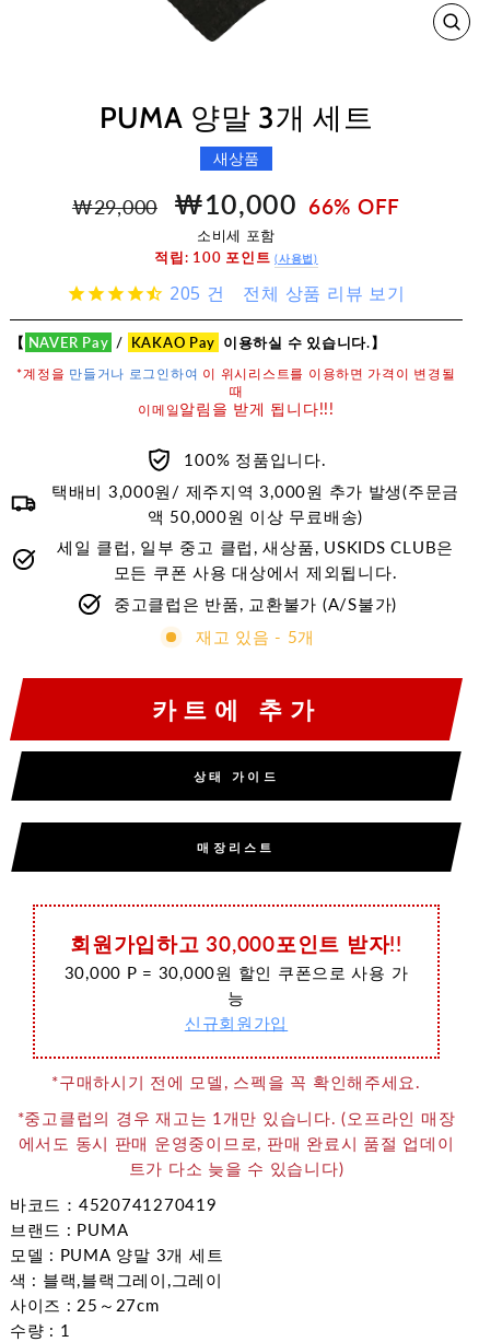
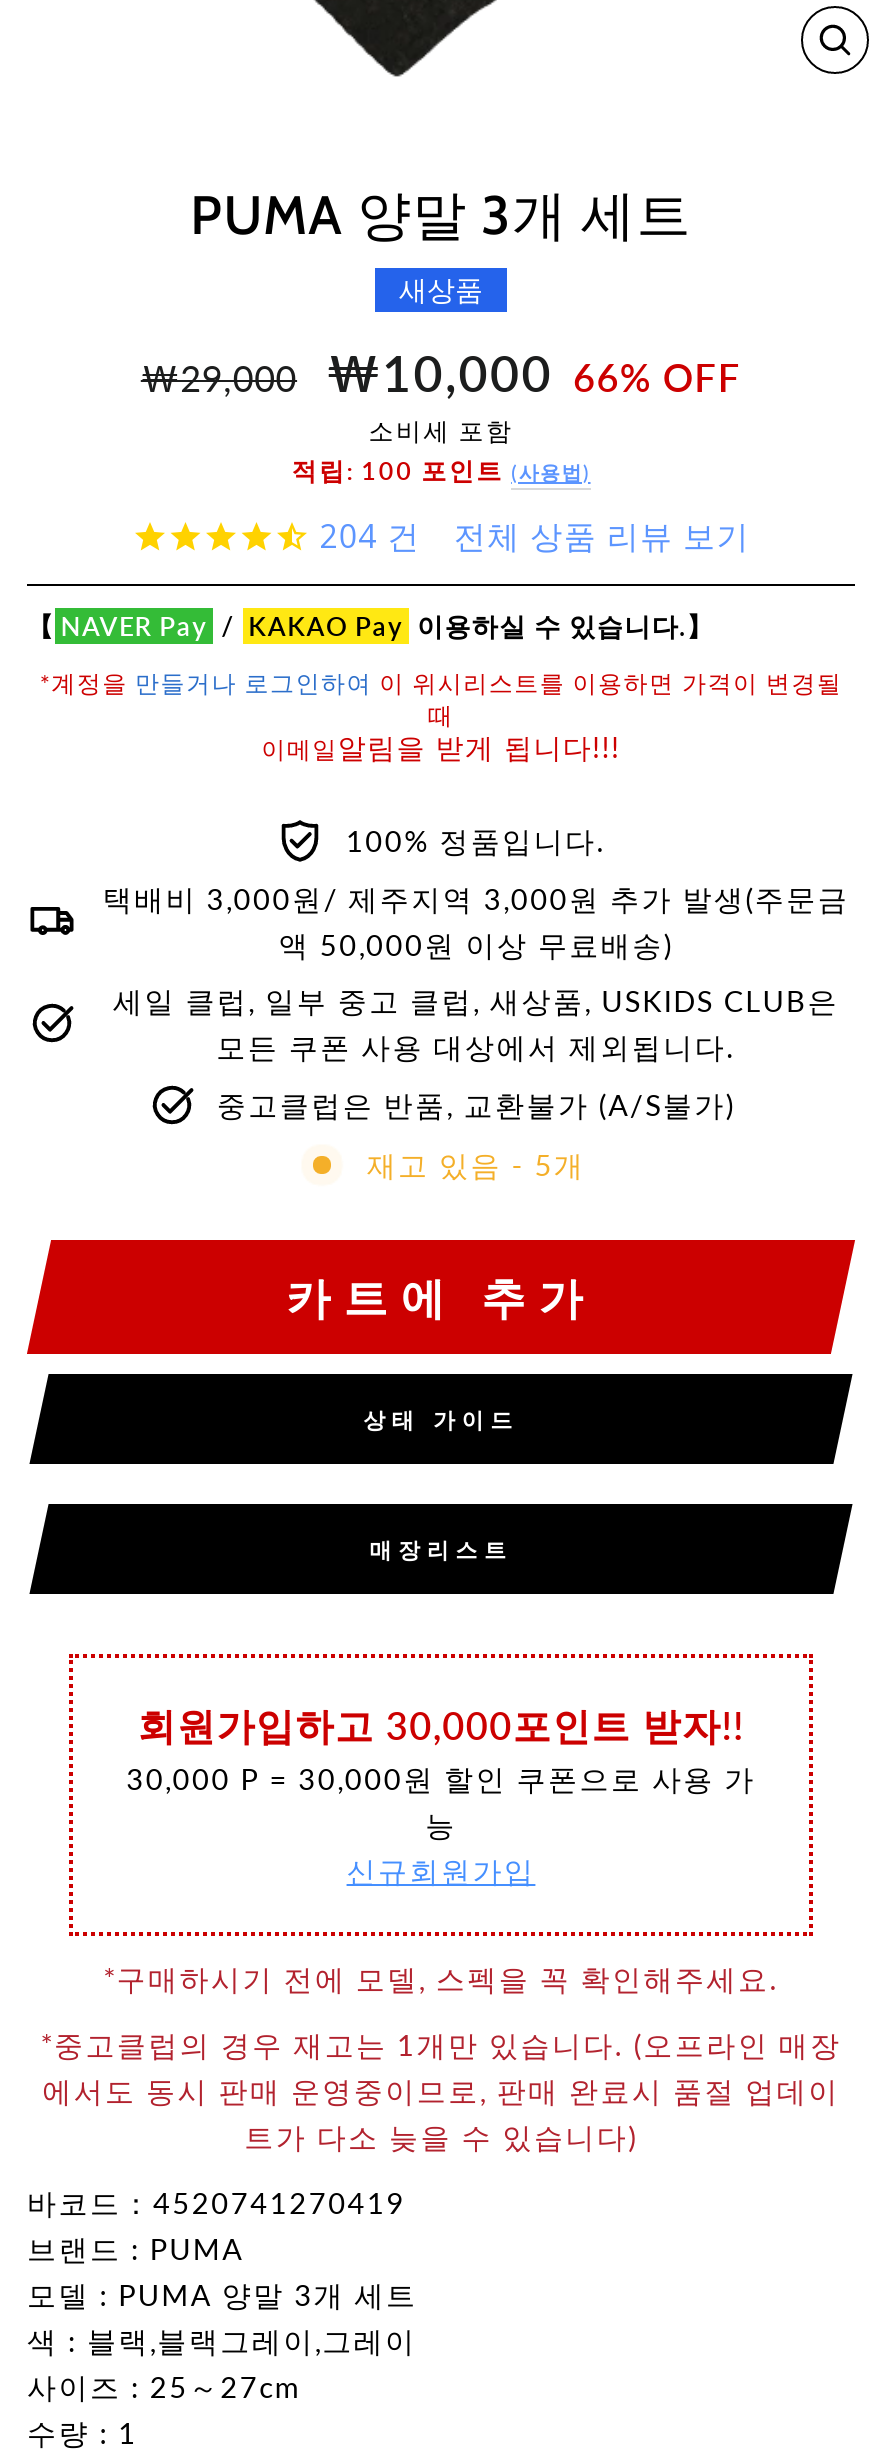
[170,281,405,305] 205 건 전체 상품 리뷰 보기 -> [319,514,750,558] 204 건 전체 상품 리뷰 보기

